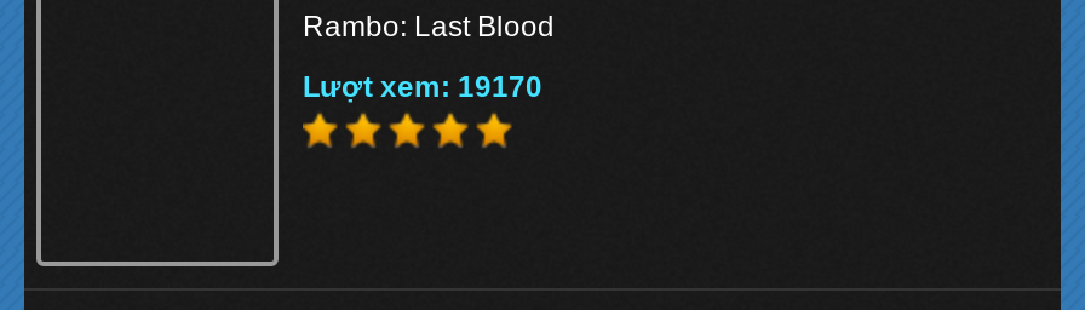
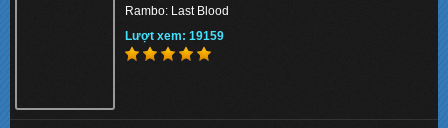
[303,71,542,105] Lượt xem: 19170 -> [125,29,224,43] Lượt xem: 19159

